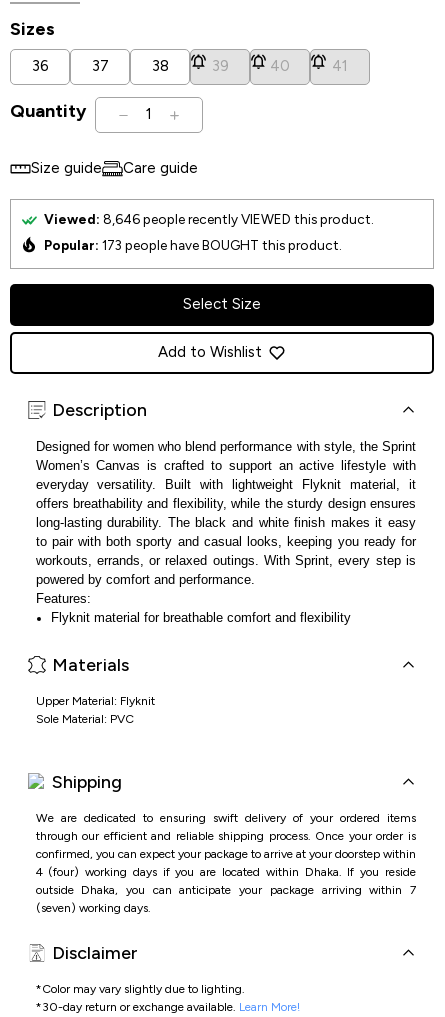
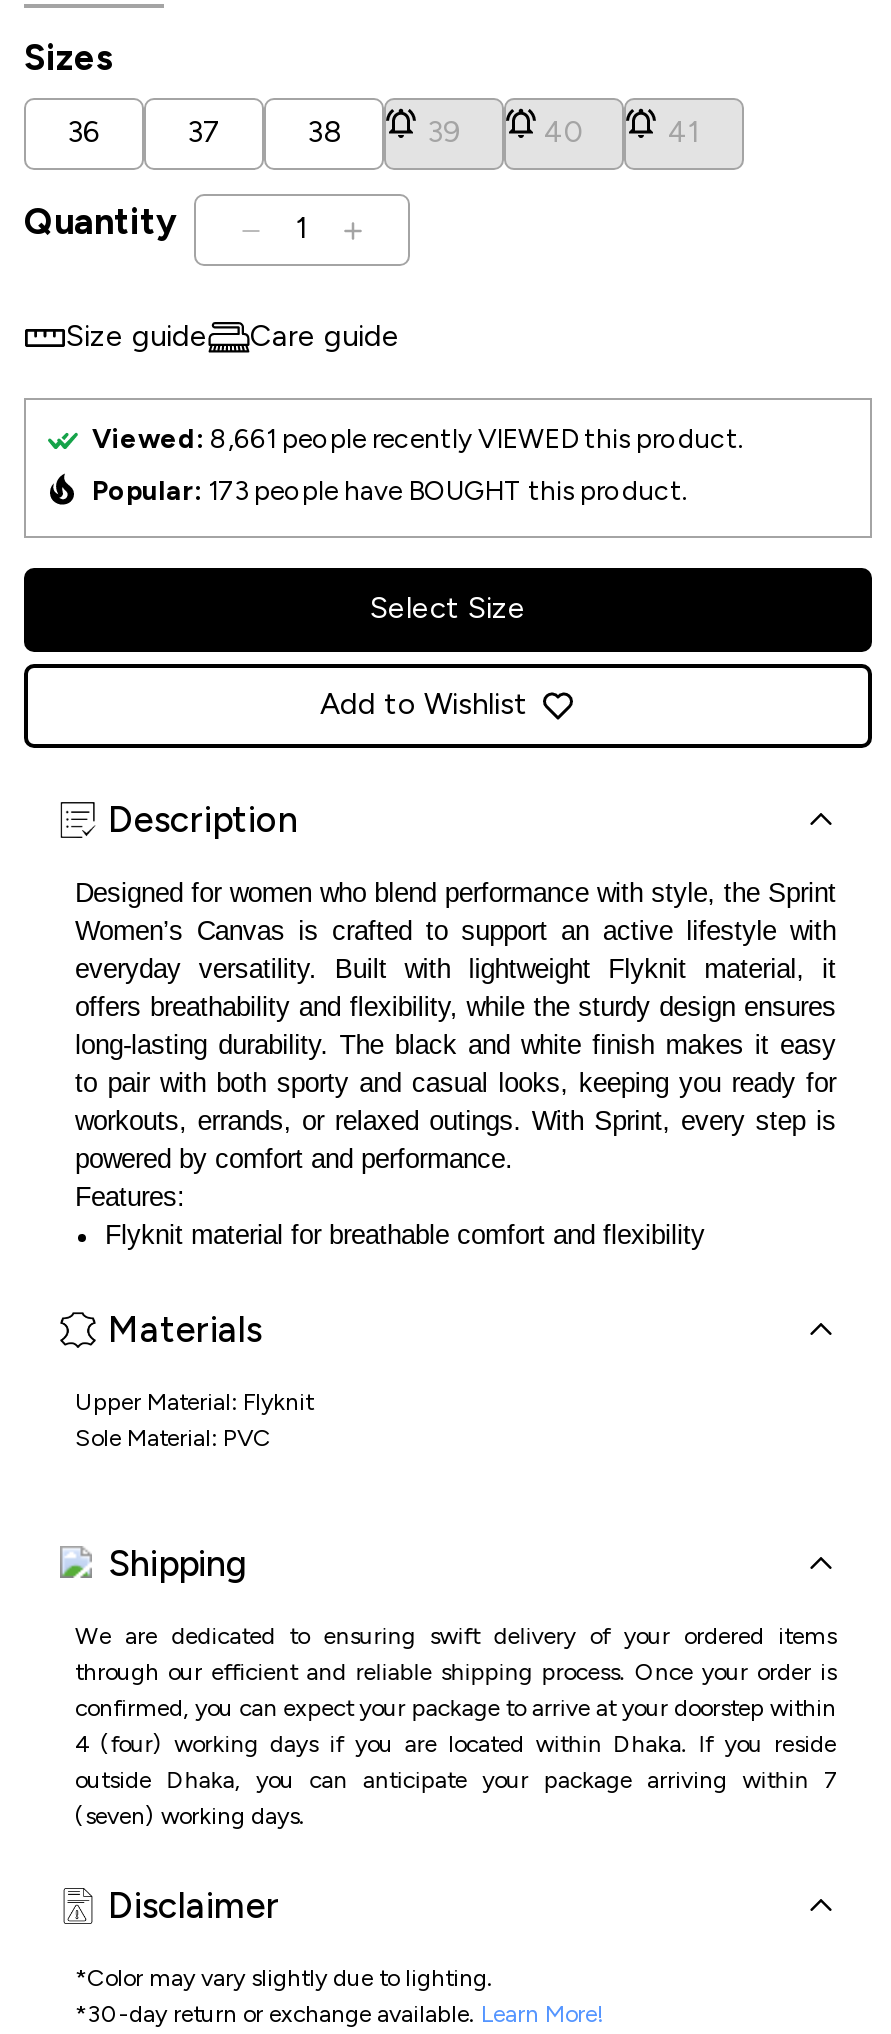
[44,211,374,227] Viewed: 8,646 people recently VIEWED this product. -> [92,422,744,454] Viewed: 8,661 people recently VIEWED this product.

